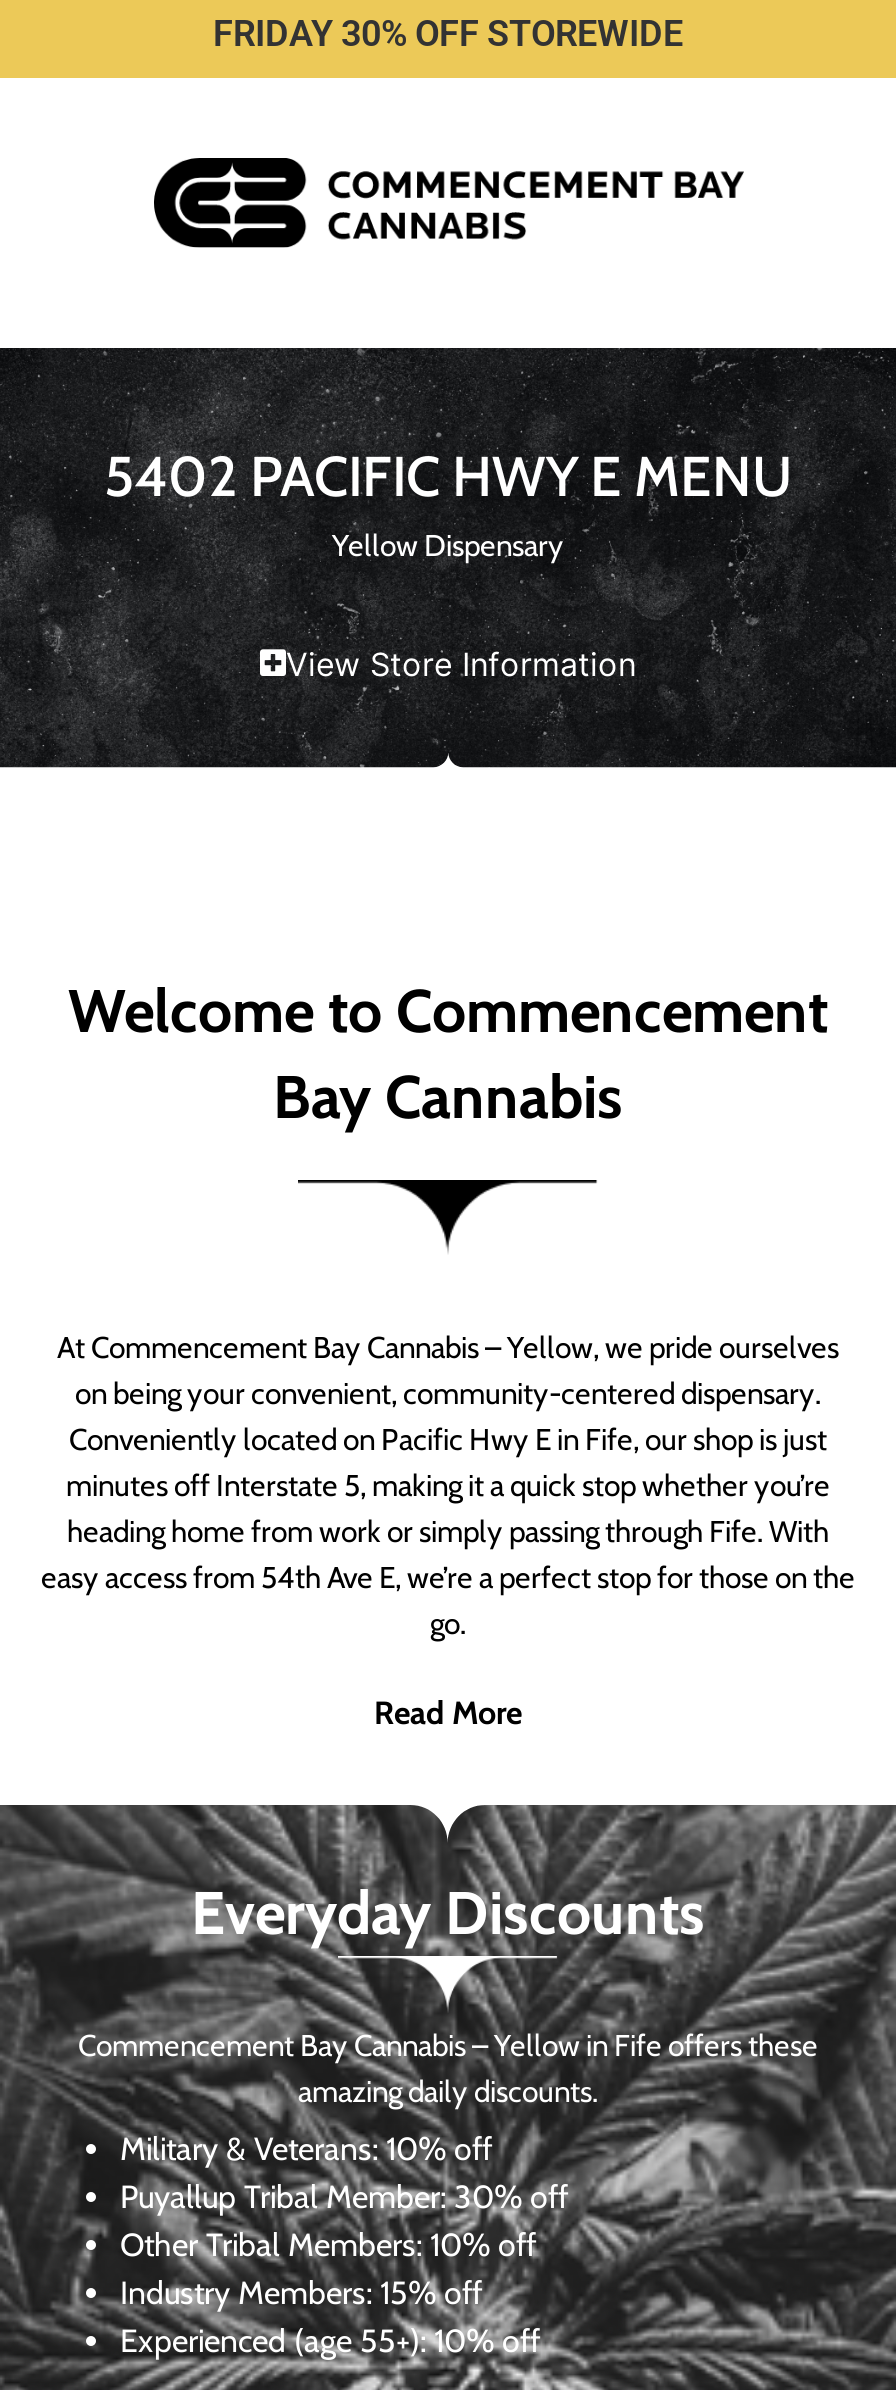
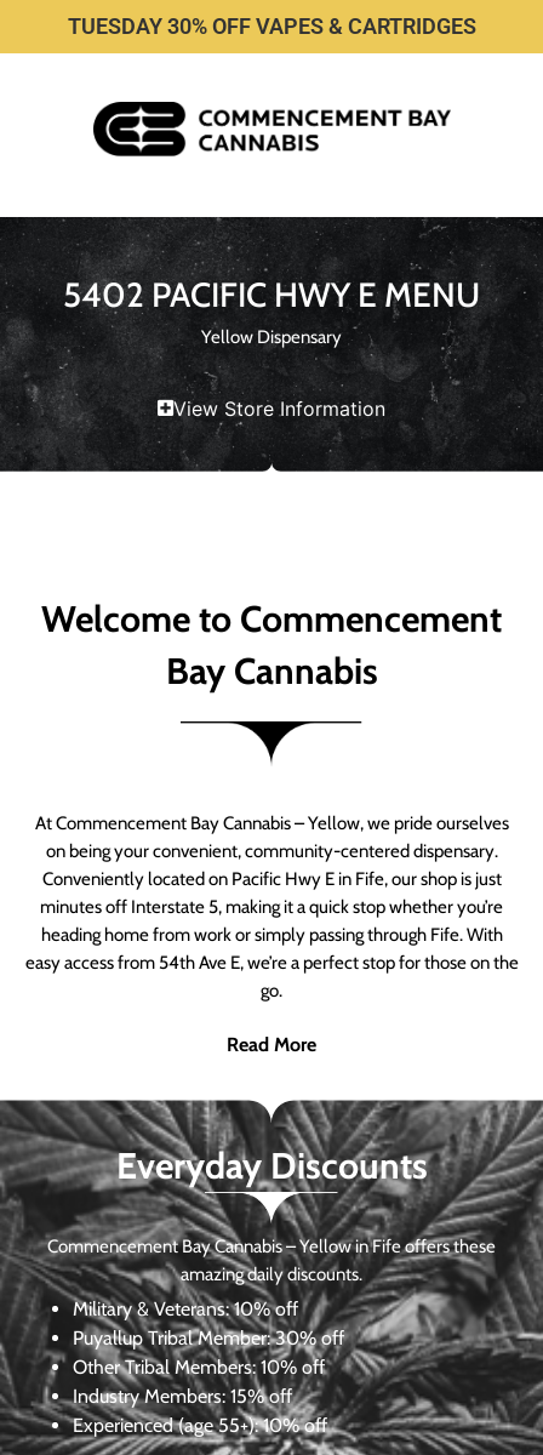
[213,12,683,54] FRIDAY 30% OFF STOREWIDE -> [67,13,476,39] TUESDAY 30% OFF VAPES & CARTRIDGES

